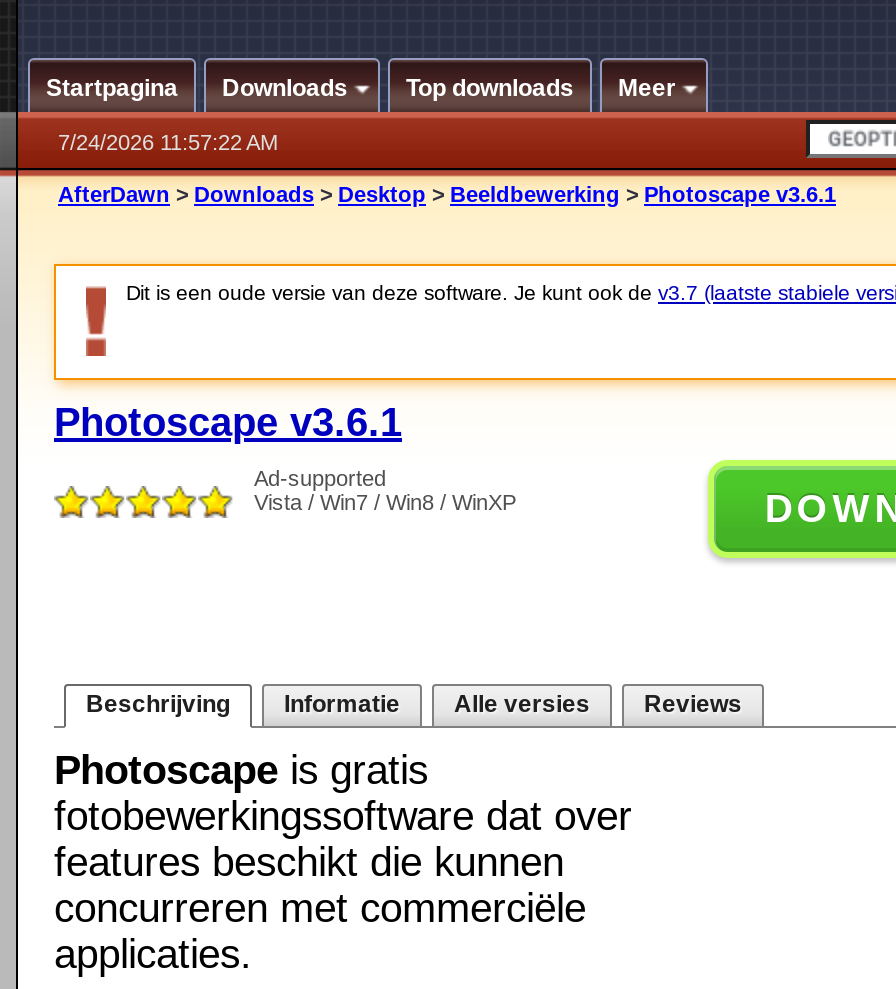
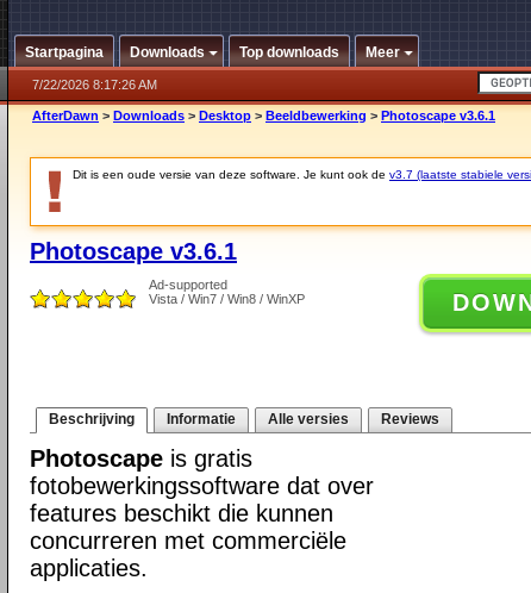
[58,130,278,154] 7/24/2026 11:57:22 AM -> [32,77,157,92] 7/22/2026 8:17:26 AM

